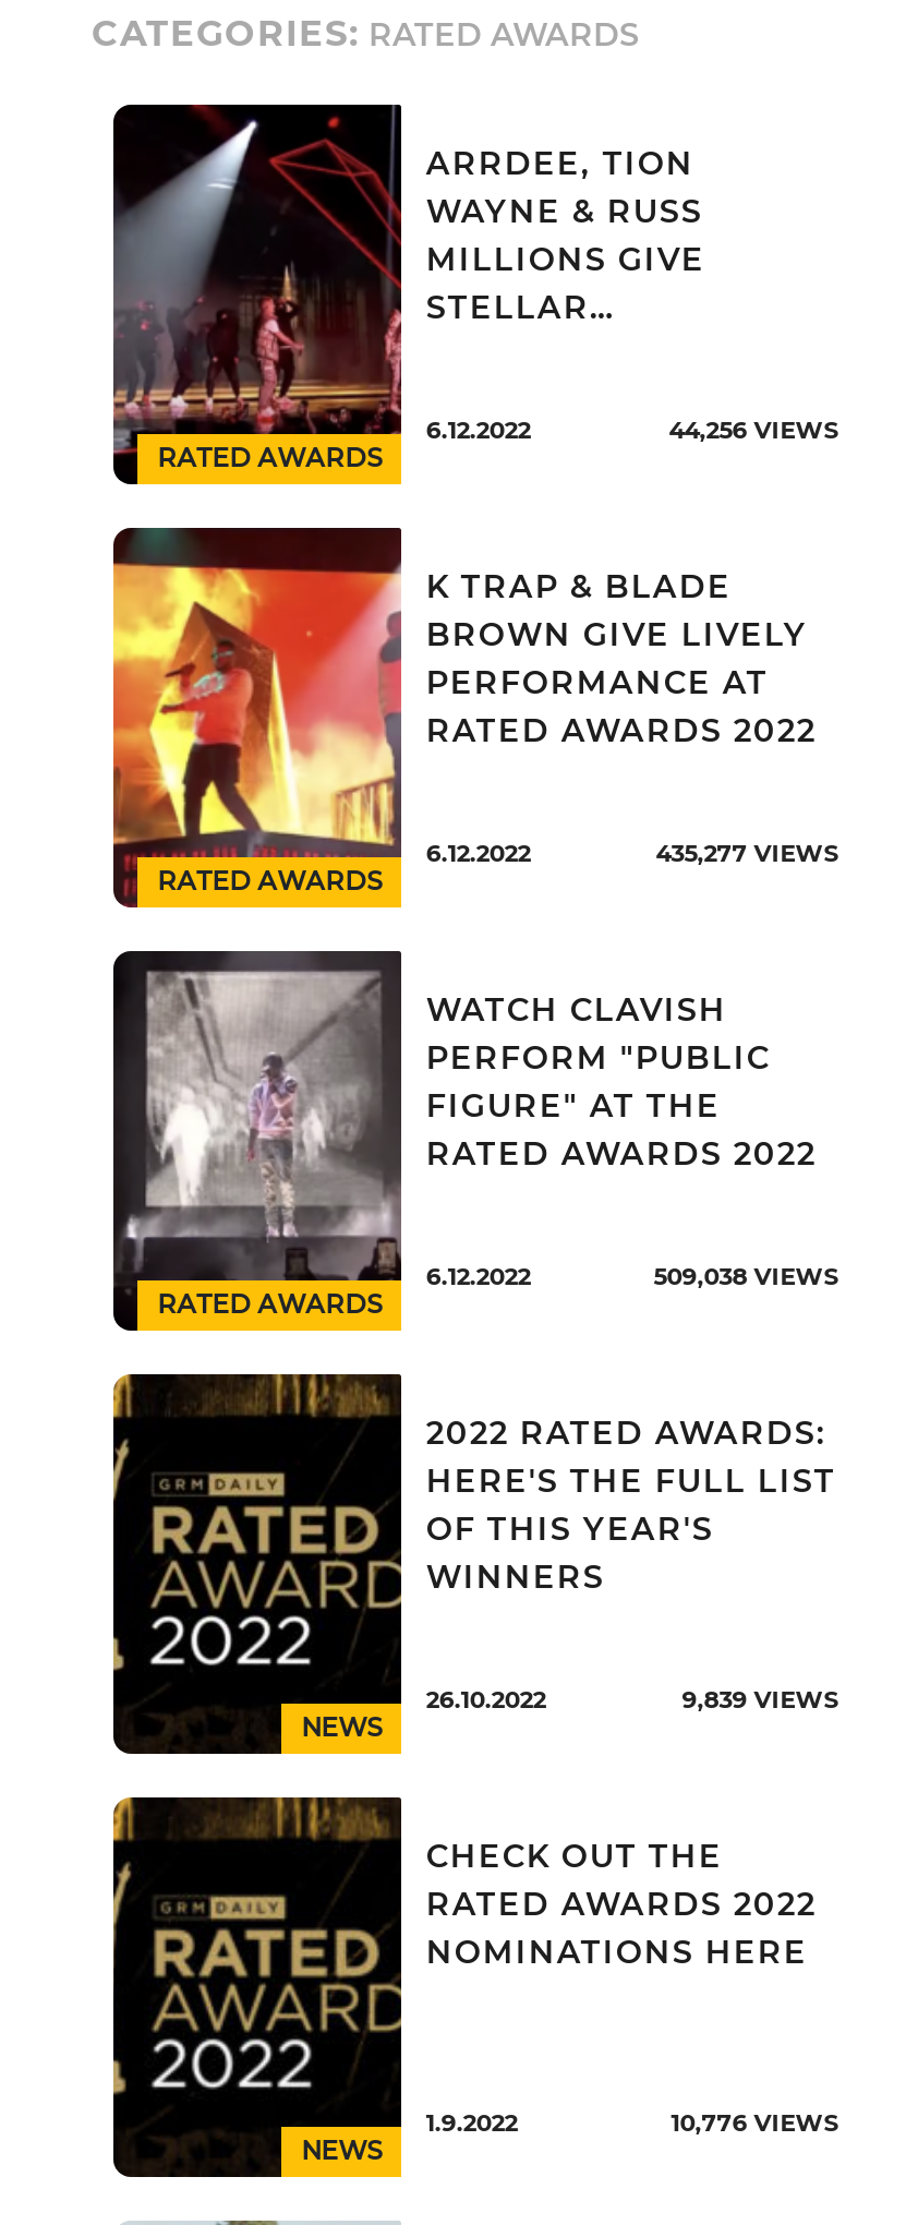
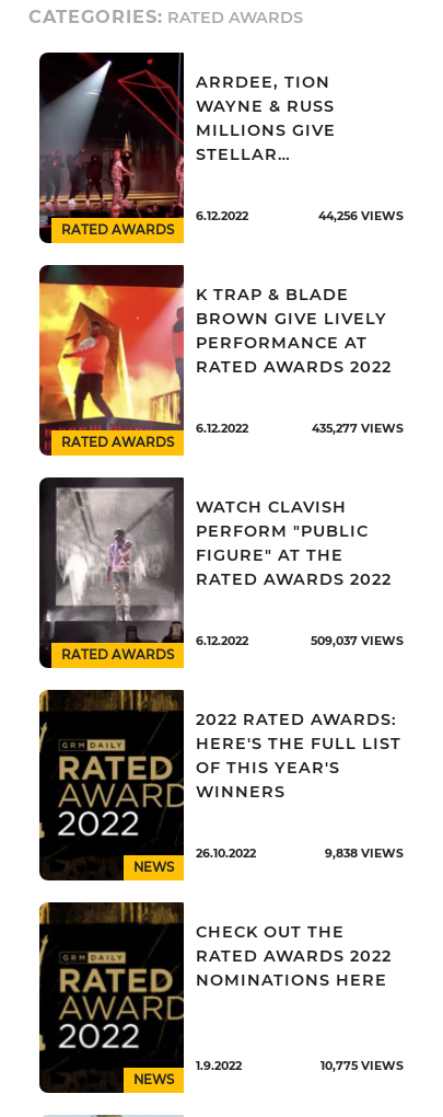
[654,1263,839,1291] 509,038 VIEWS -> [310,634,403,648] 509,037 VIEWS
[682,1686,839,1714] 9,839 VIEWS -> [325,846,403,861] 9,838 VIEWS
[671,2109,839,2137] 10,776 VIEWS -> [320,1059,403,1073] 10,775 VIEWS

